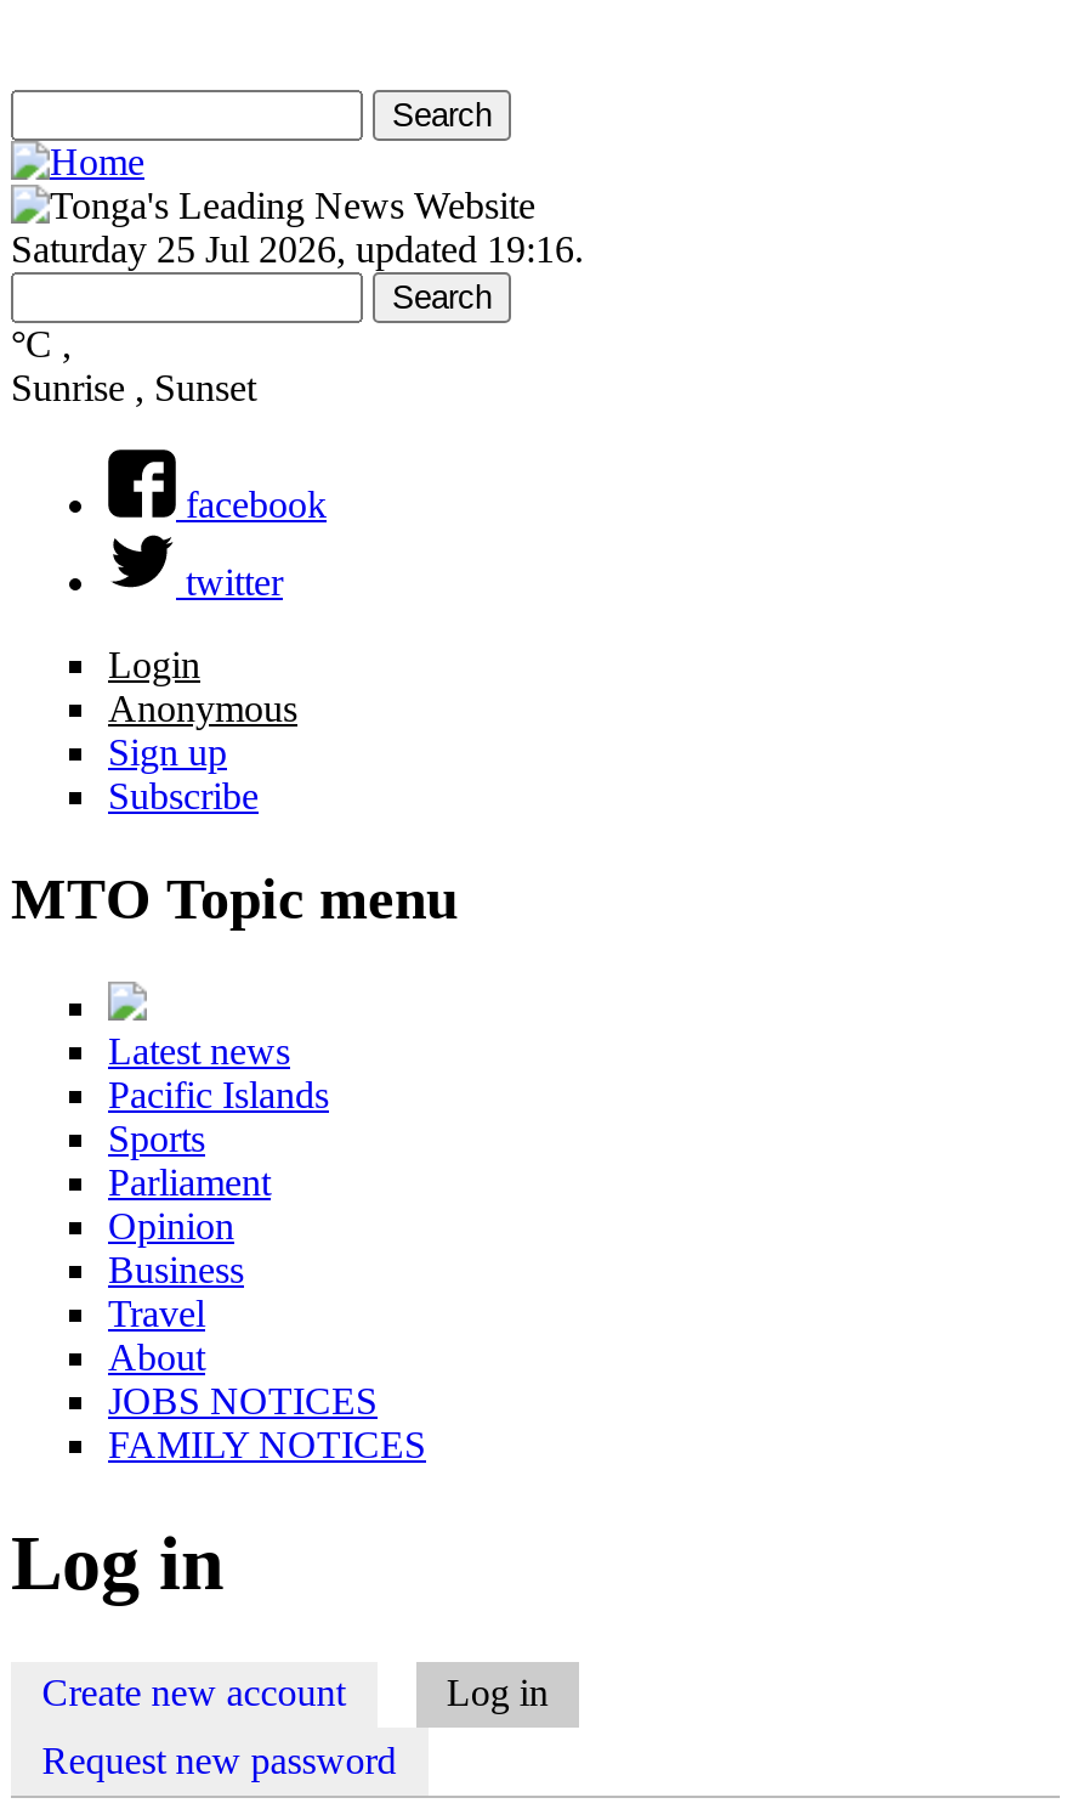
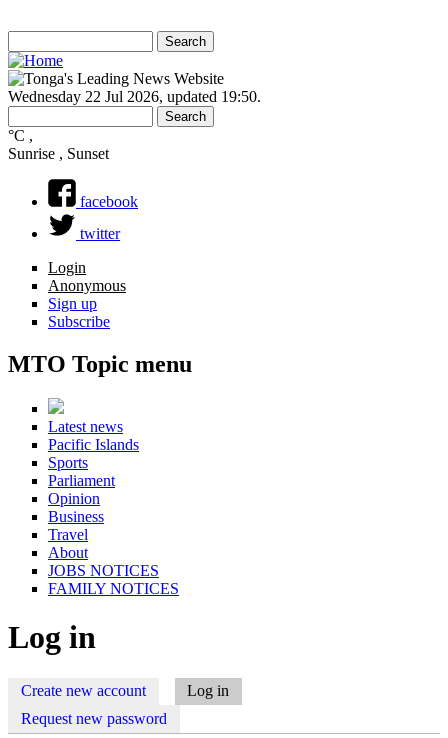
[11,228,584,270] Saturday 25 Jul 2026, updated 19:16. -> [8,88,261,105] Wednesday 22 Jul 2026, updated 19:50.

